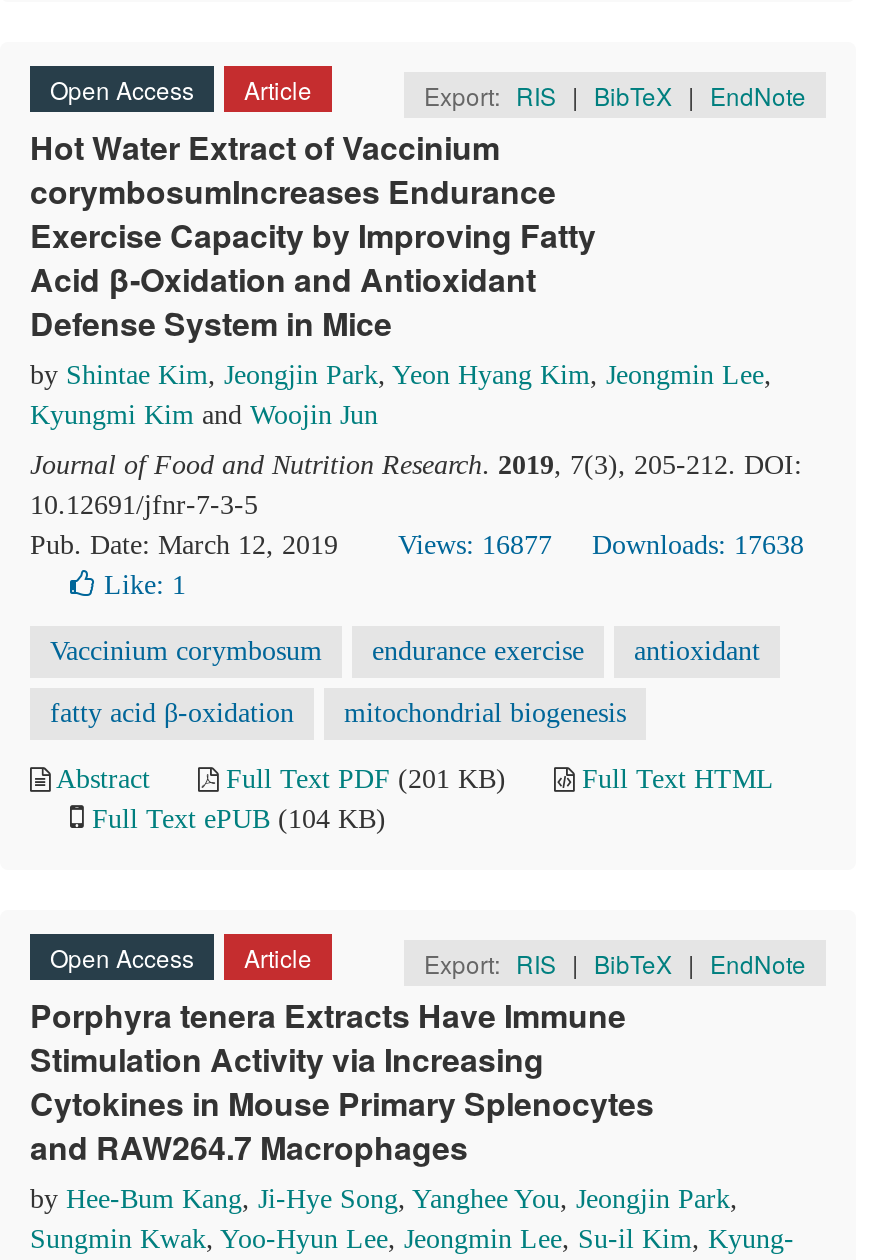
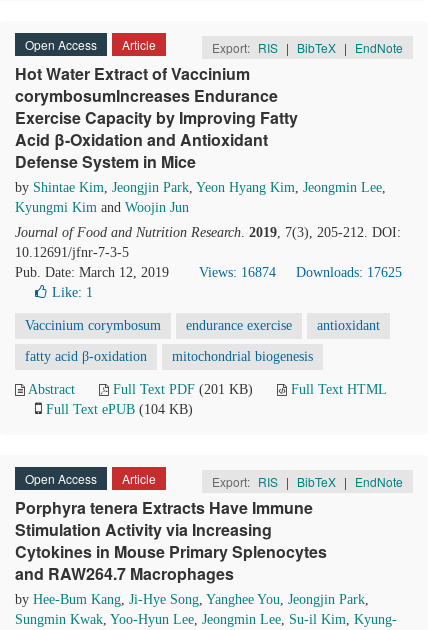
[398,530,552,560] Views: 16877 -> [199,265,276,280] Views: 16874
[592,530,804,560] Downloads: 17638 -> [296,265,402,280] Downloads: 17625

